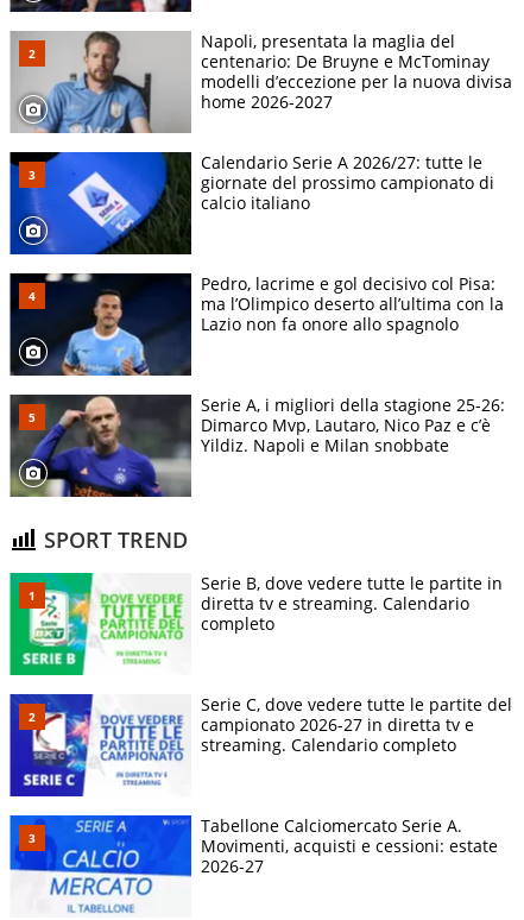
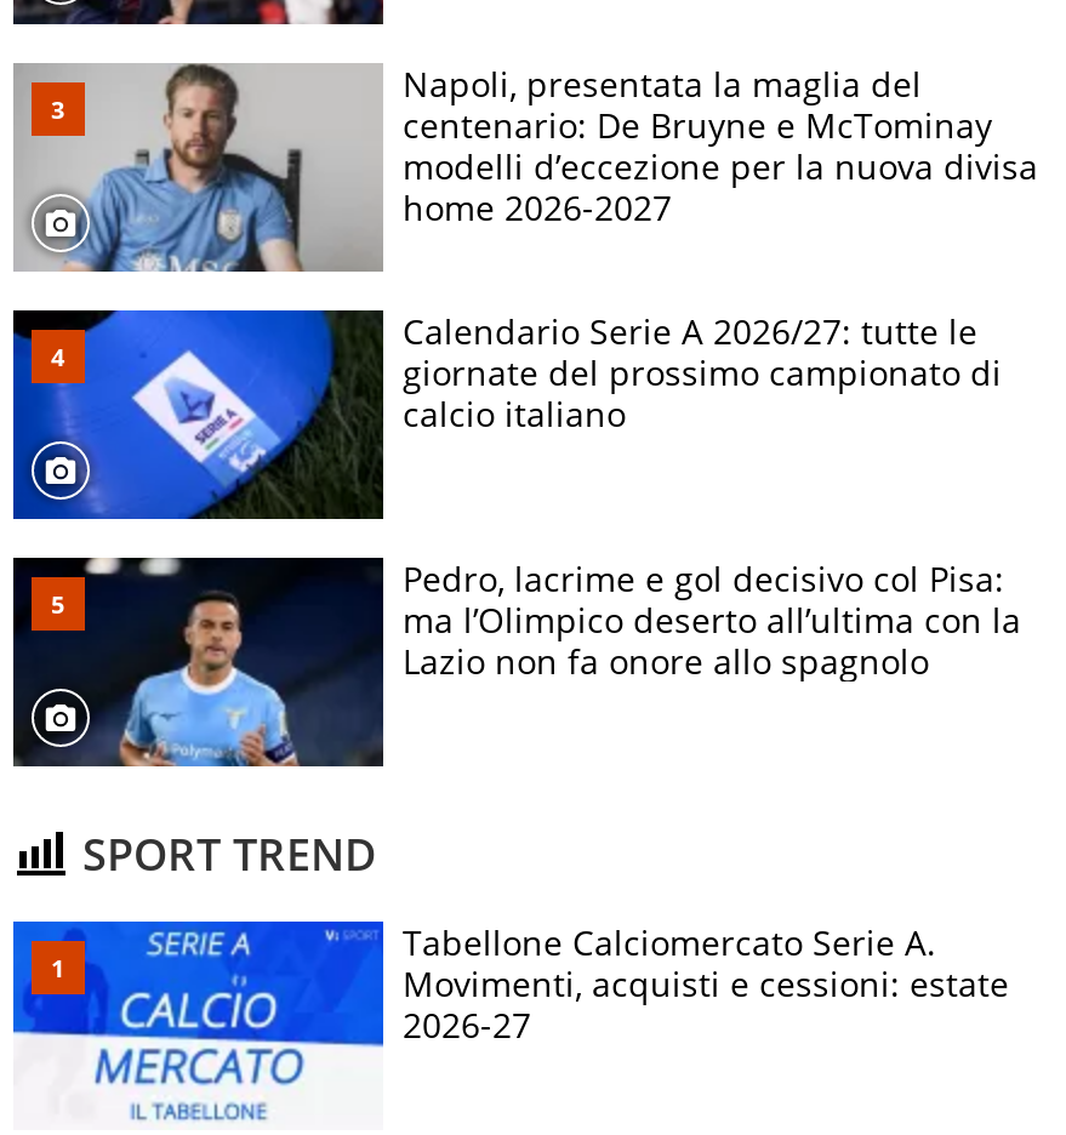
[10,393,505,498] [image] | Serie A, i migliori della stagione 25-26: | Dimarco Mvp, Lautaro, Nico Paz e c’è | Yildiz. Napoli e Milan snobbate -> none
[8,572,503,676] [image] | Serie B, dove vedere tutte le partite in | diretta tv e streaming. Calendario | completo -> none
[8,693,512,798] [image] | Serie C, dove vedere tutte le partite del | campionato 2026-27 in diretta tv e | streaming. Calendario completo -> none

